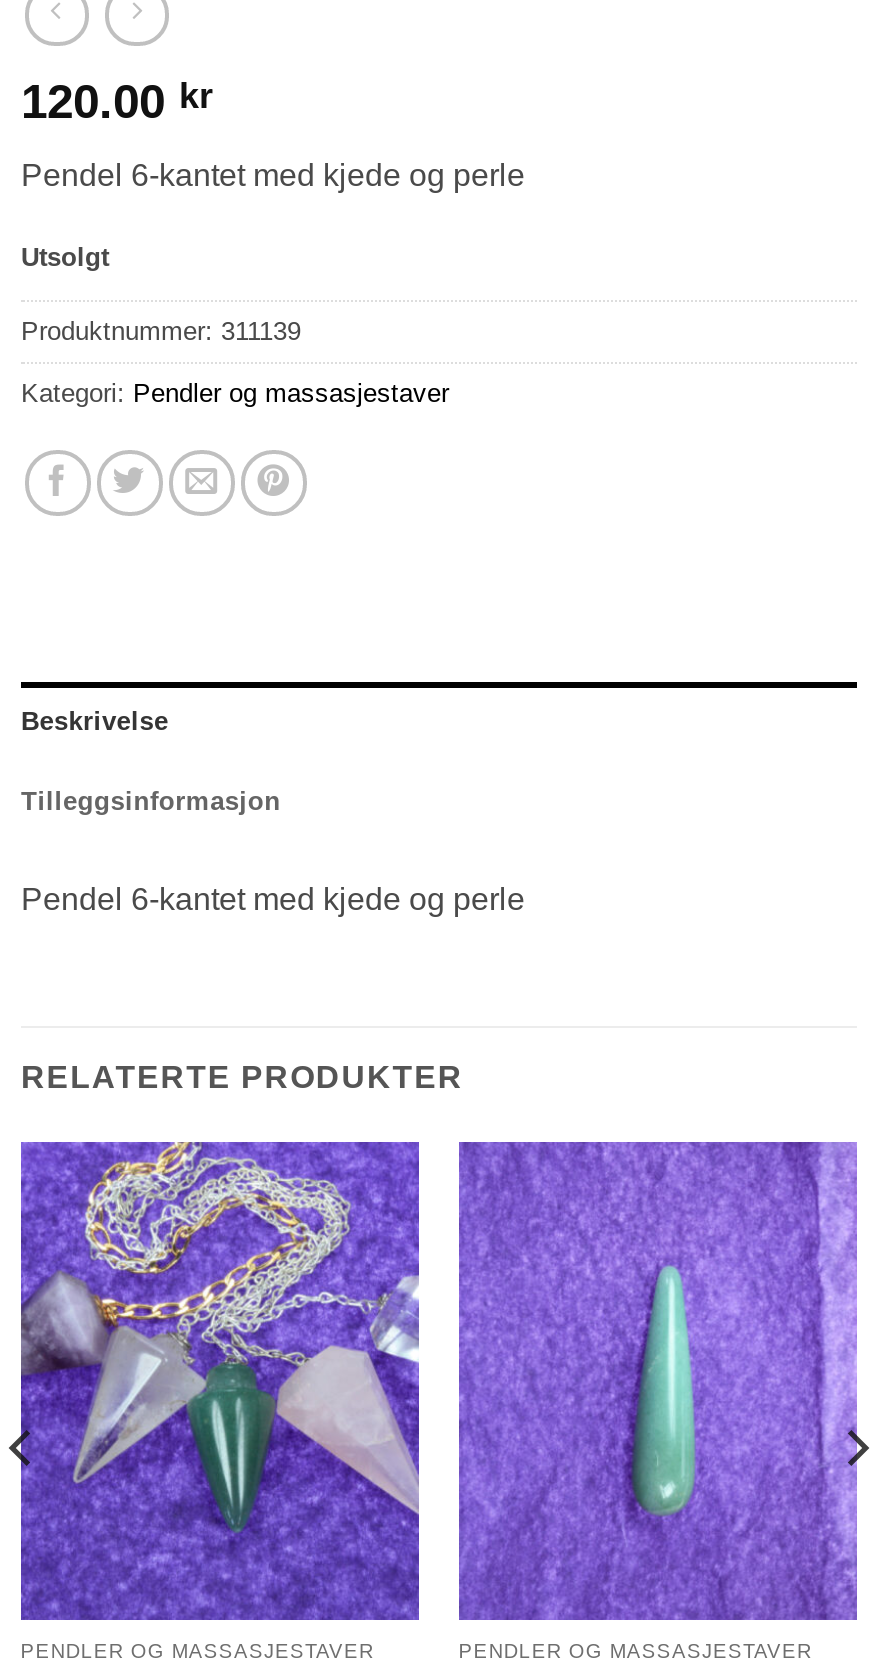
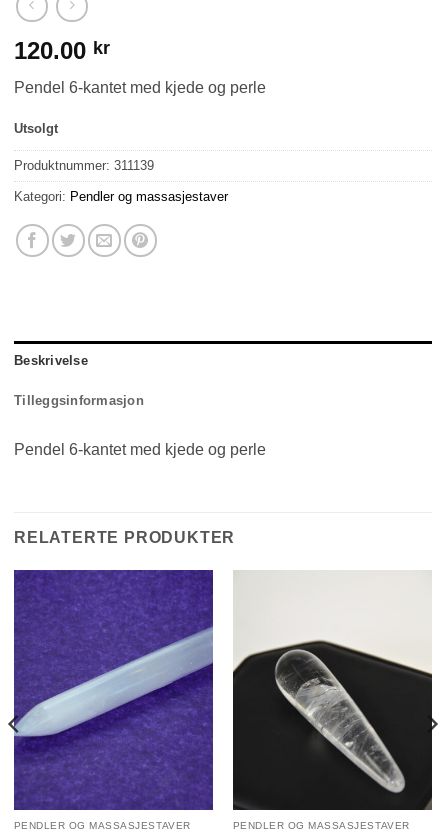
[19,1140,421,1622] [image] -> [13,569,214,811] [image]
[457,1140,859,1622] [image] -> [232,571,433,811] [image]

